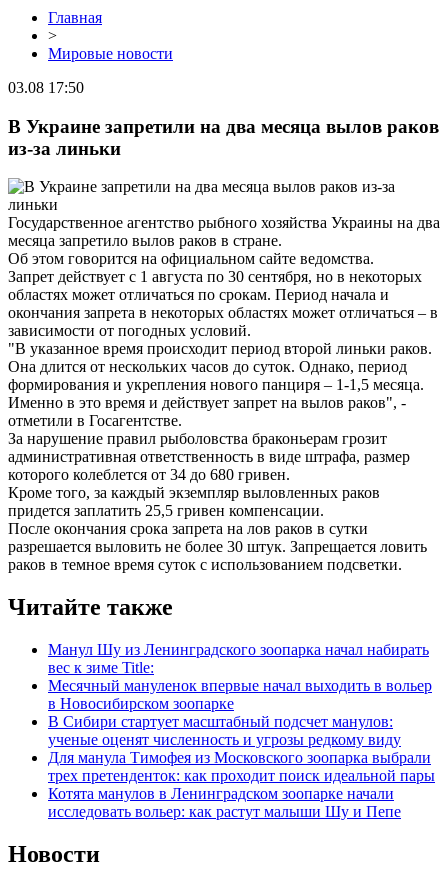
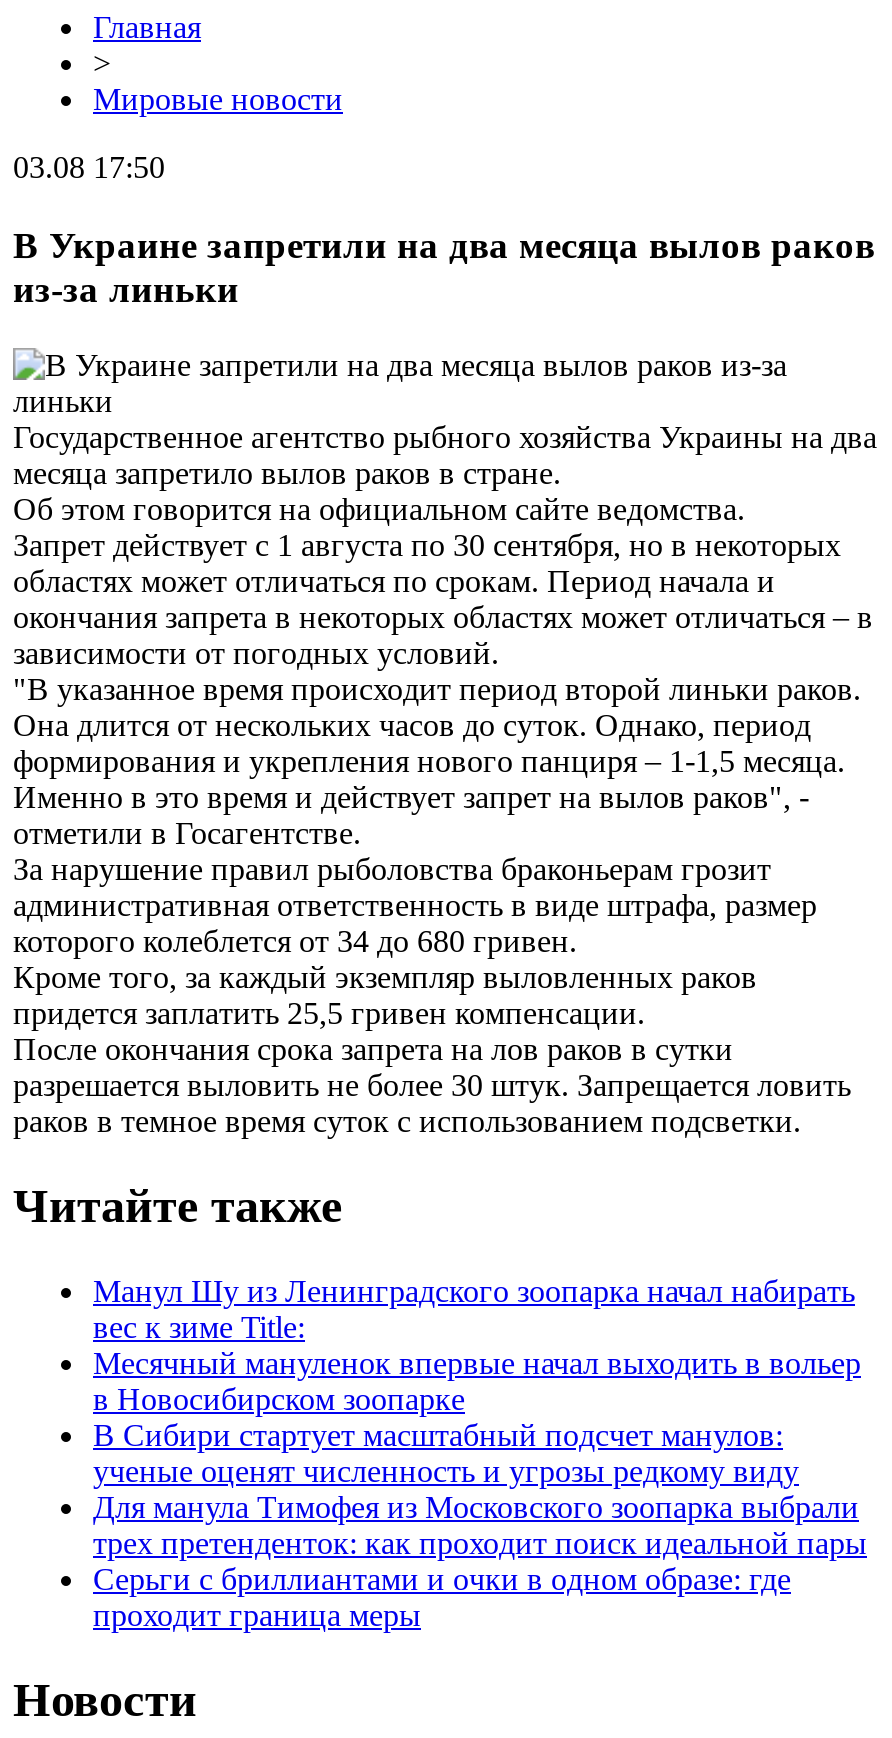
[48,785,401,820] Котята манулов в Ленинградском зоопарке начали | исследовать вольер: как растут малыши Шу и Пепе -> [93,1562,791,1632] Серьги с бриллиантами и очки в одном образе: где | проходит граница меры

